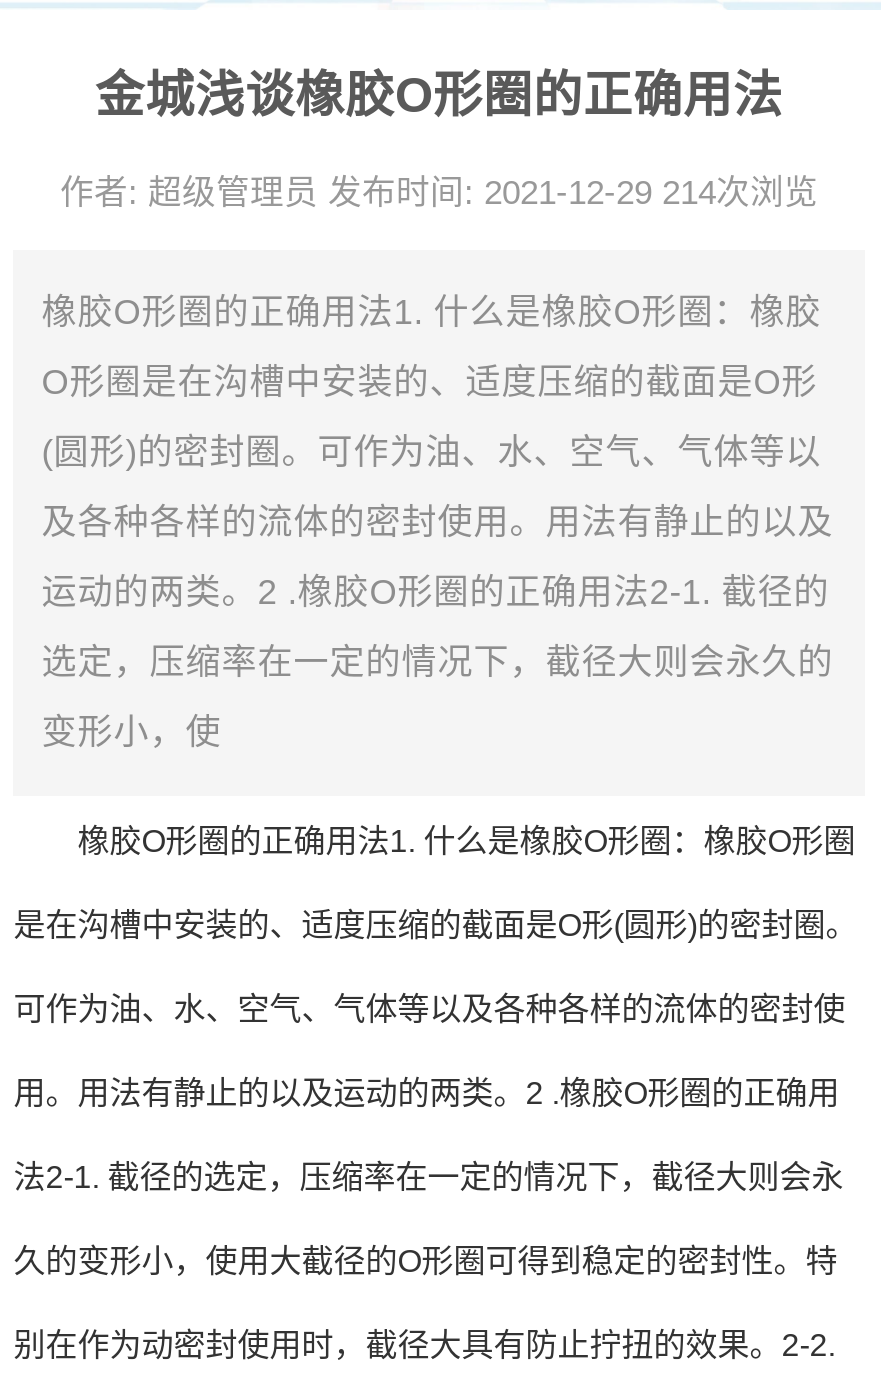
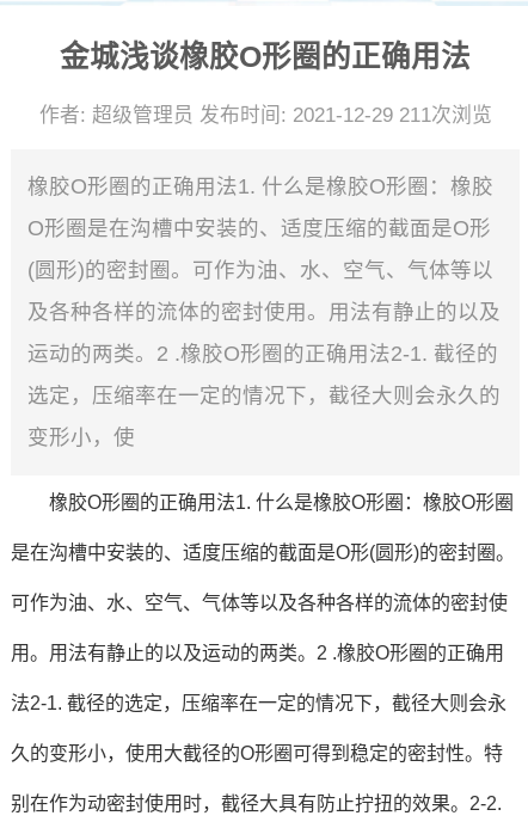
[60,173,818,211] 作者: 超级管理员 发布时间: 2021-12-29 214次浏览 -> [39,103,492,126] 作者: 超级管理员 发布时间: 2021-12-29 211次浏览

